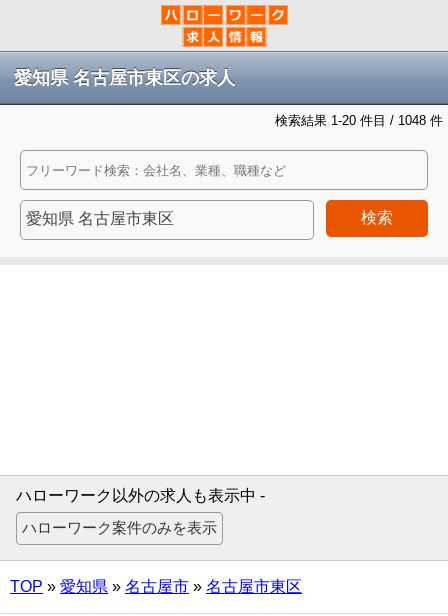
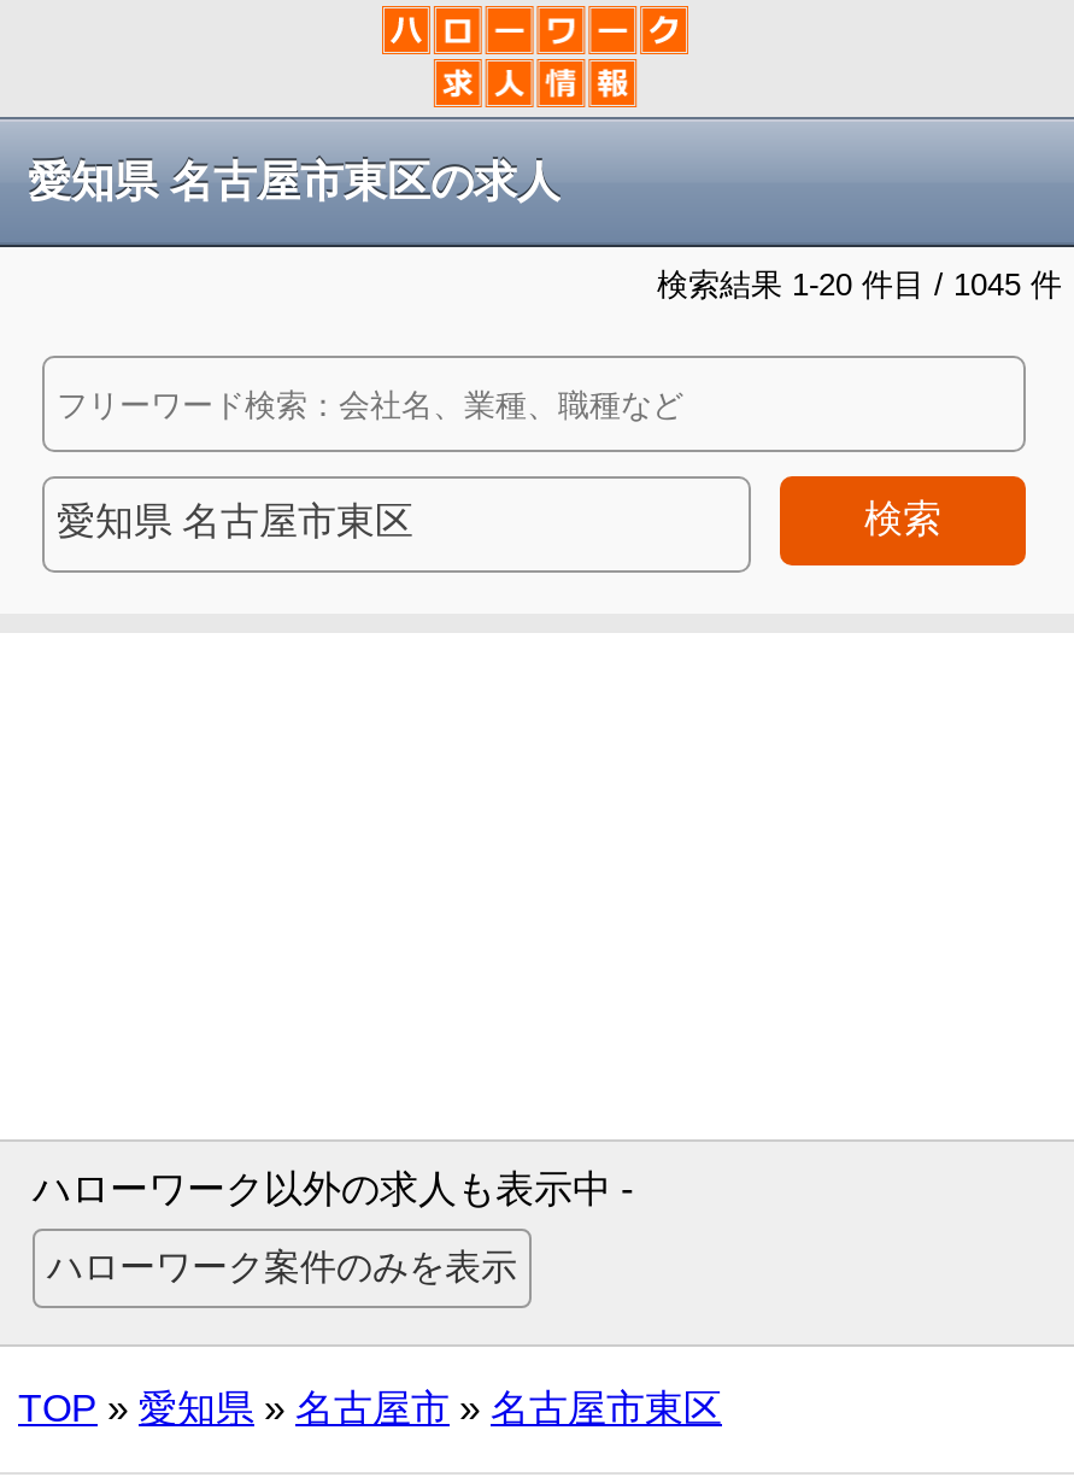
[275,113,443,128] 検索結果 1-20 件目 / 1048 件 -> [657,266,1062,302] 検索結果 1-20 件目 / 1045 件

